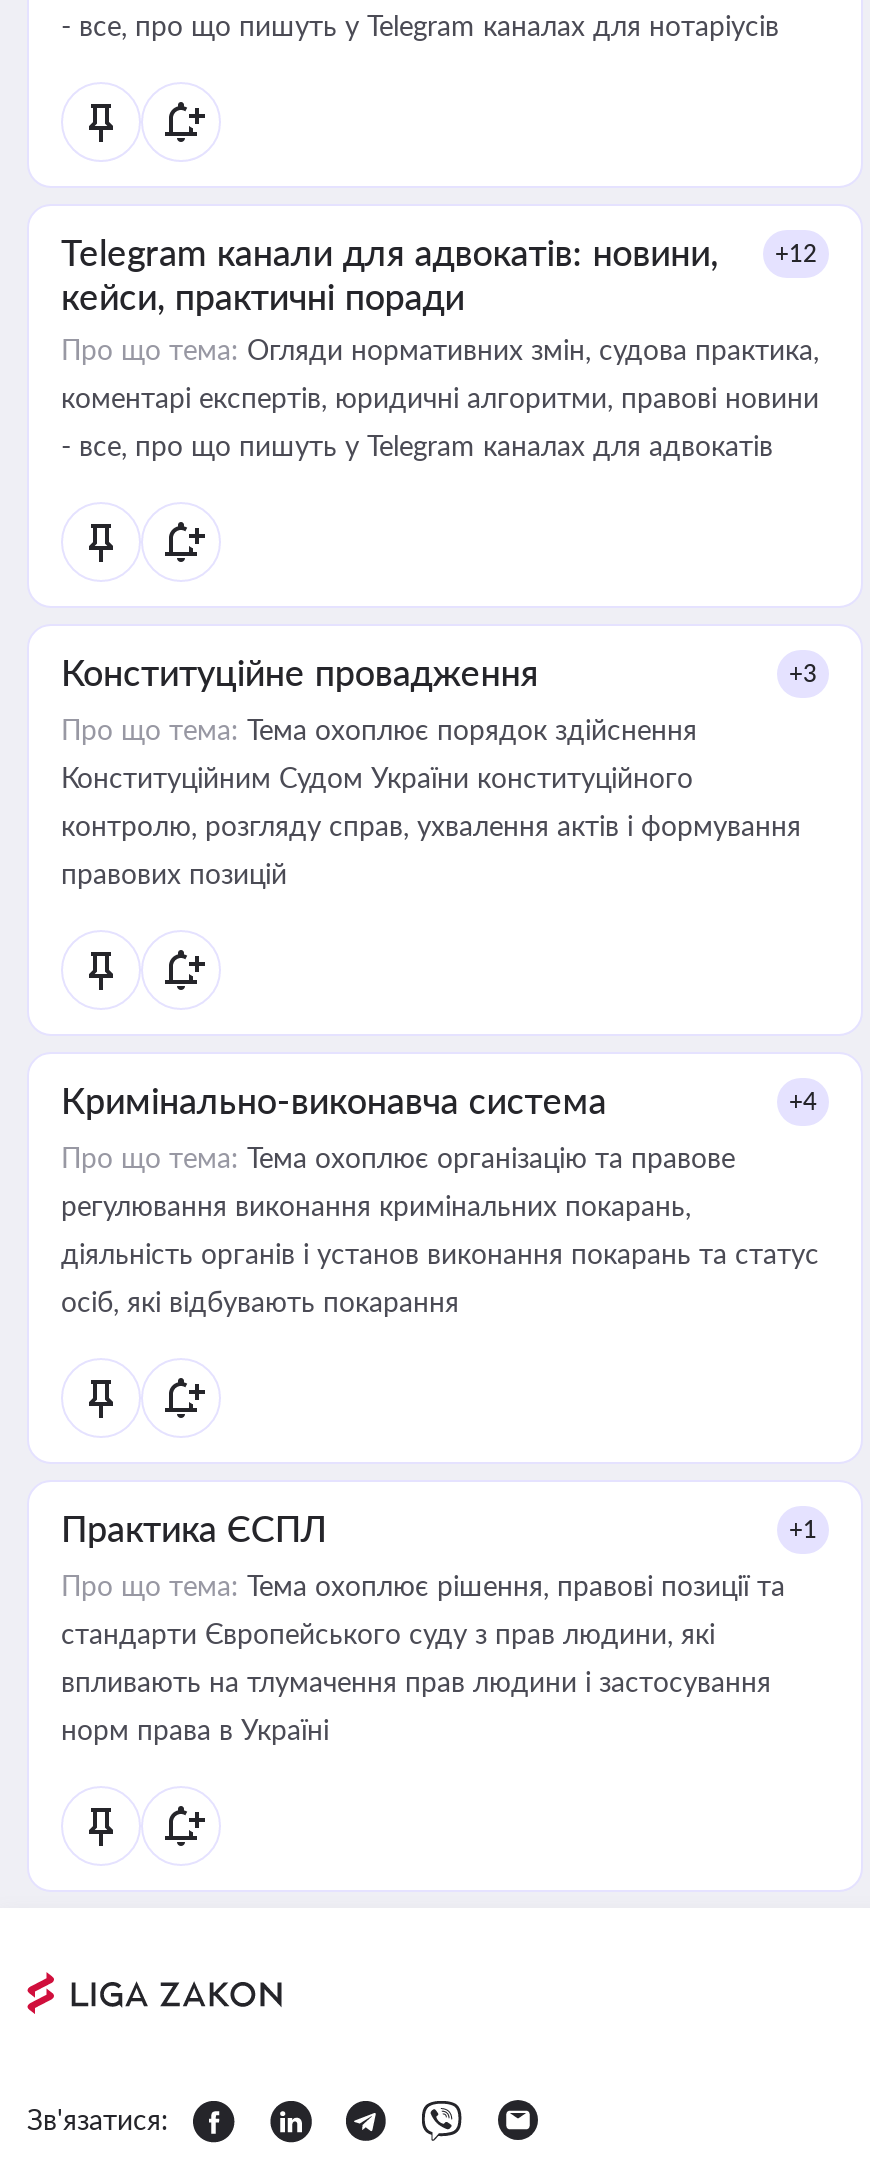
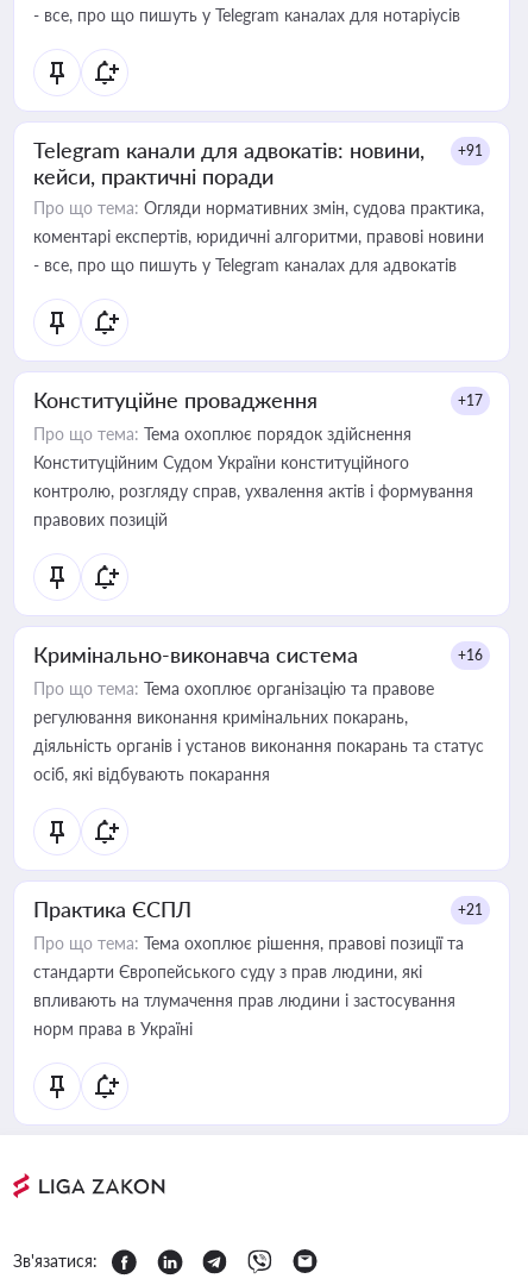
[61,230,817,274] Telegram канали для адвокатів: новини, +12 -> [33,137,483,163] Telegram канали для адвокатів: новини, +91
[789,658,817,688] +3 -> [458,391,483,409] +17
[789,1086,817,1116] +4 -> [458,646,483,664] +16
[789,1514,817,1544] +1 -> [458,901,483,919] +21

